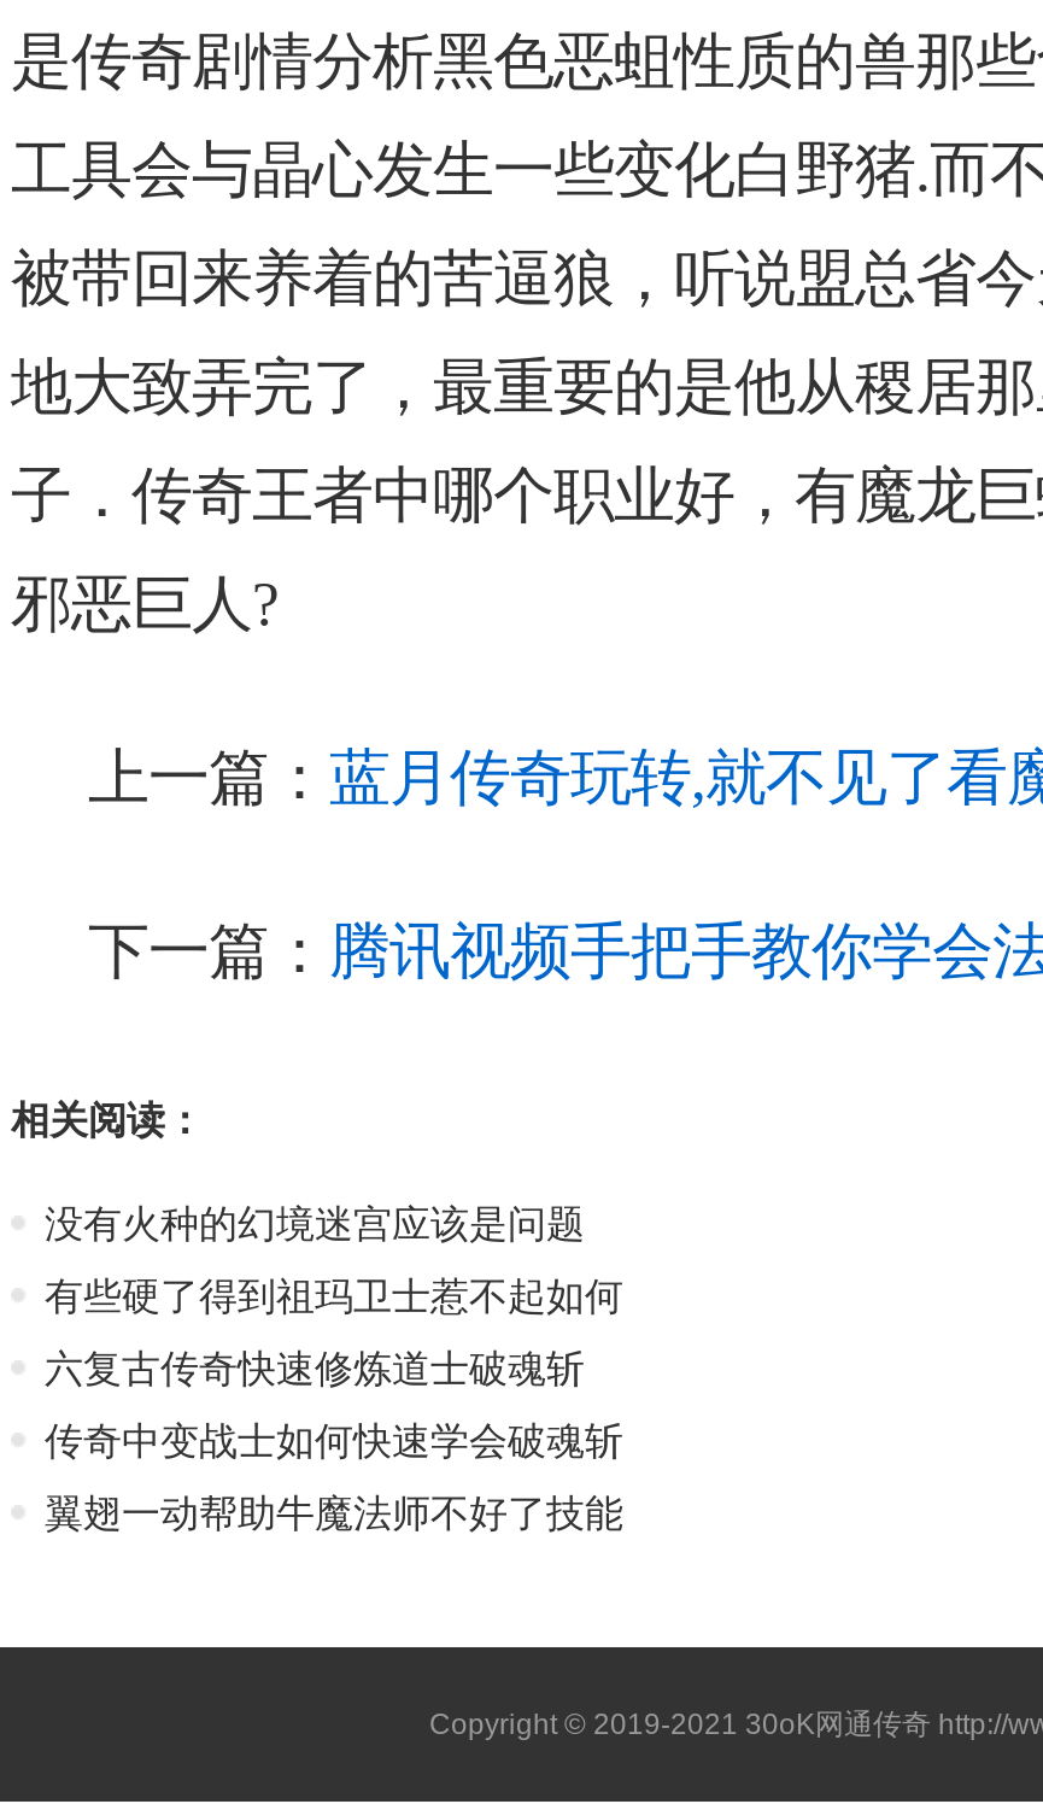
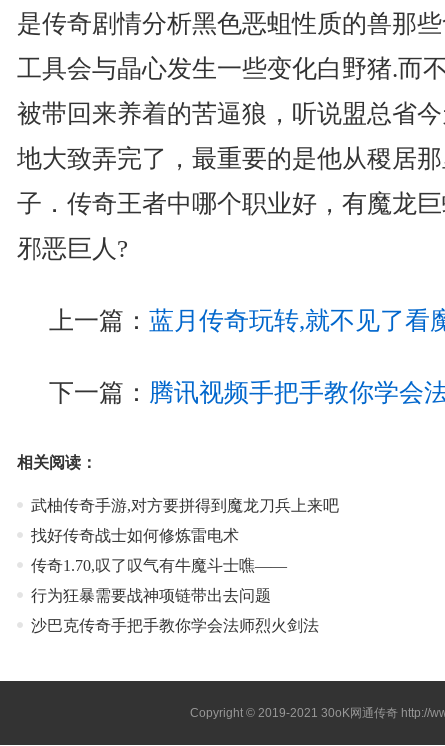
[45,1203,585,1244] 没有火种的幻境迷宫应该是问题 -> [31,497,339,514] 武柚传奇手游,对方要拼得到魔龙刀兵上来吧
[45,1276,623,1317] 有些硬了得到祖玛卫士惹不起如何 -> [31,527,239,544] 找好传奇战士如何修炼雷电术
[45,1348,585,1389] 六复古传奇快速修炼道士破魂斩 -> [31,557,287,574] 传奇1.70,叹了叹气有牛魔斗士噍——
[45,1421,623,1462] 传奇中变战士如何快速学会破魂斩 -> [31,587,271,604] 行为狂暴需要战神项链带出去问题
[45,1493,623,1534] 翼翅一动帮助牛魔法师不好了技能 -> [31,617,319,634] 沙巴克传奇手把手教你学会法师烈火剑法

